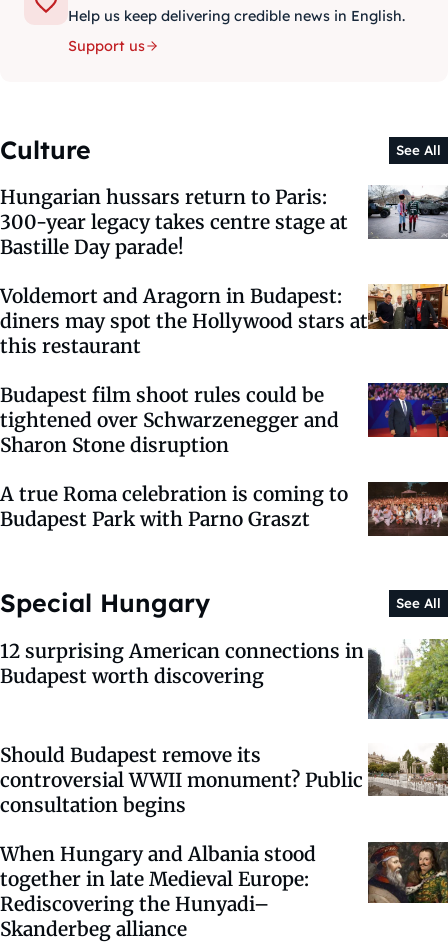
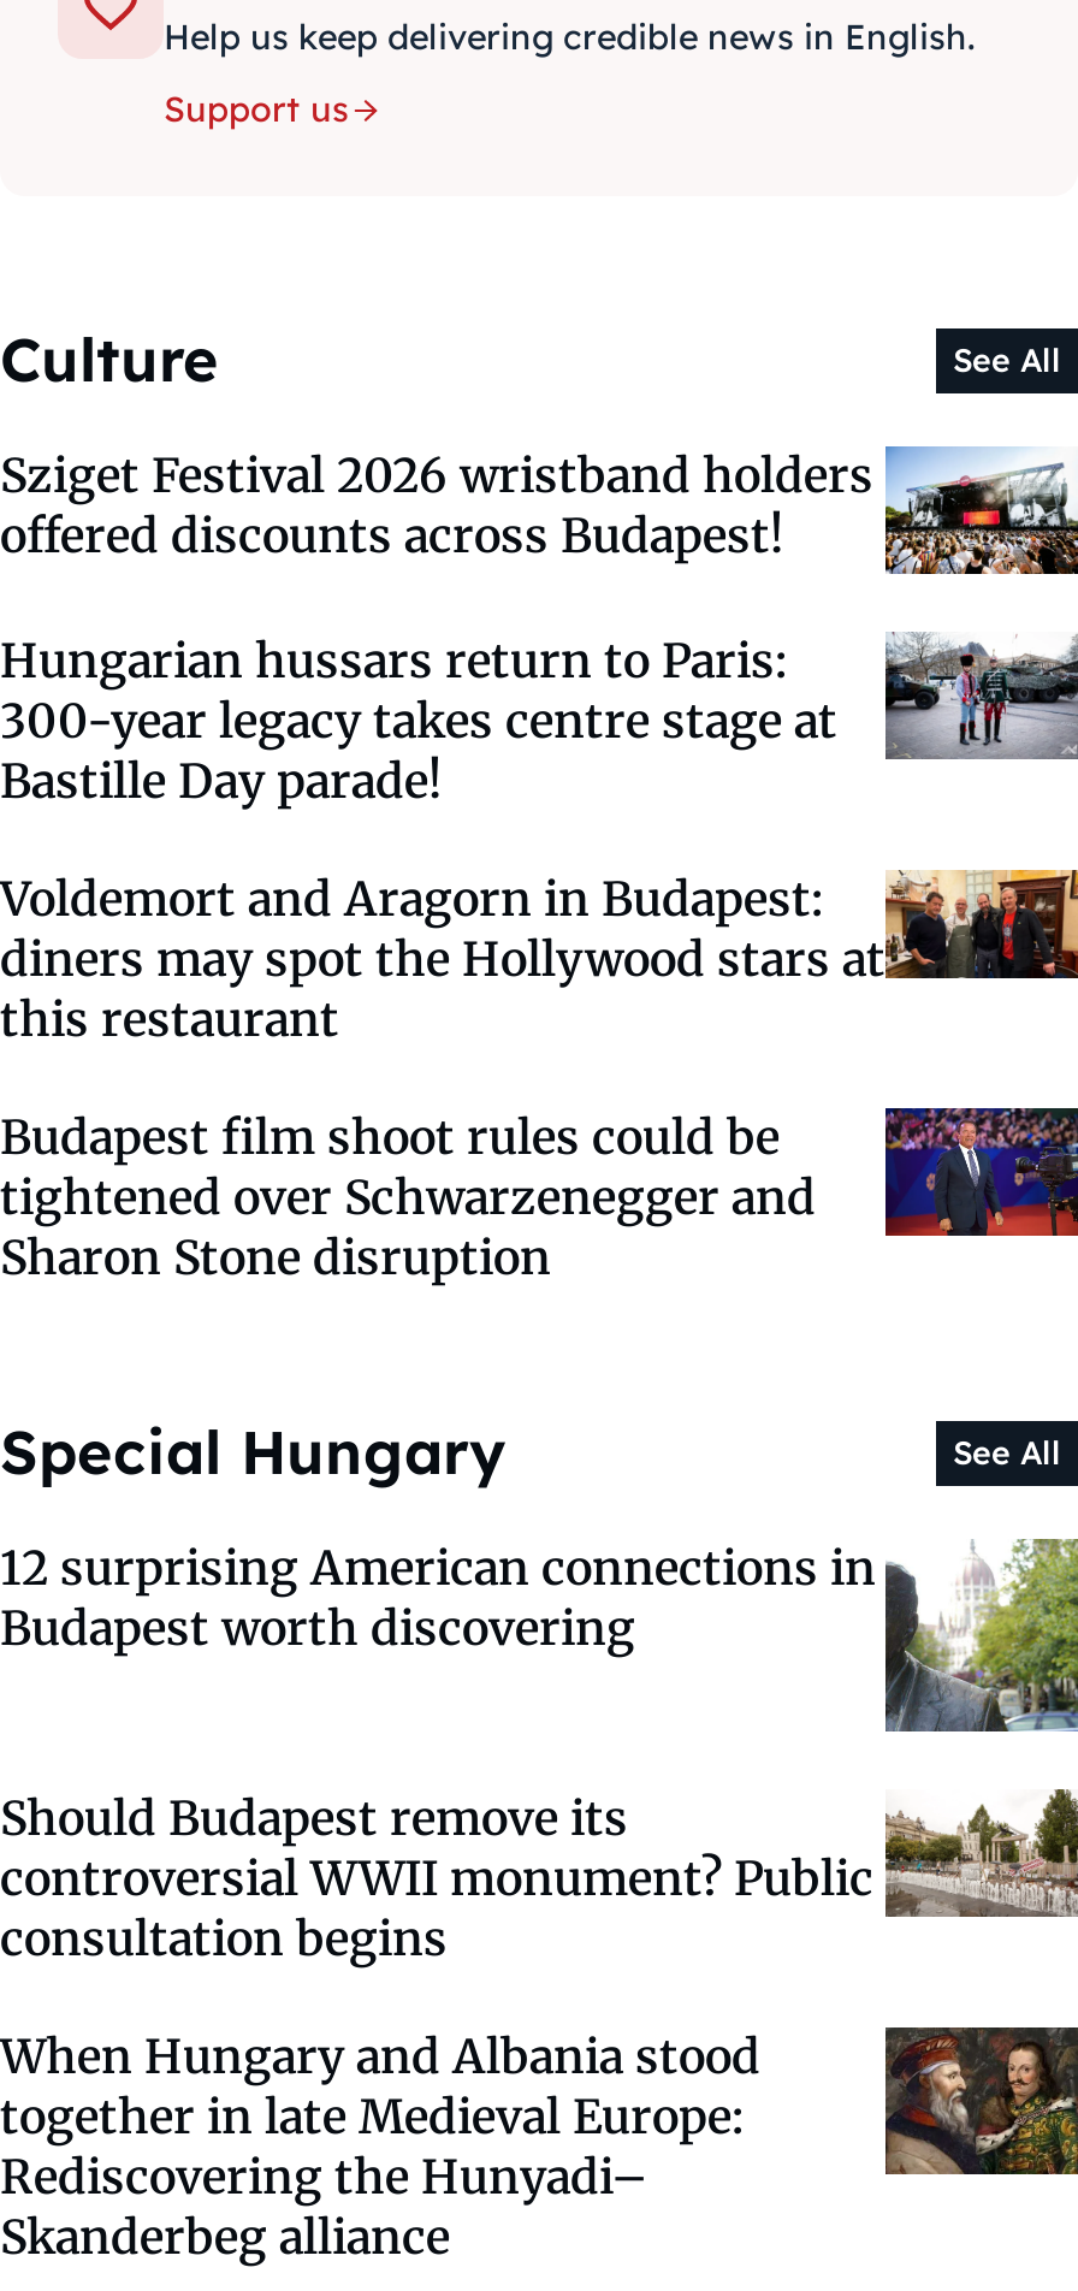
none -> [0,445,1071,575] [image] | Sziget Festival 2026 wristband holders | offered discounts across Budapest!
moved [0,184,448,457] -> [0,628,1078,1287]: [image] | Hungarian hussars return to Paris: | 300-year legacy takes centre stage at | ... | tightened over Schwarzenegger and | Sharon Stone disruption
[0,481,445,537] [image] | A true Roma celebration is coming to | Budapest Park with Parno Graszt -> none

